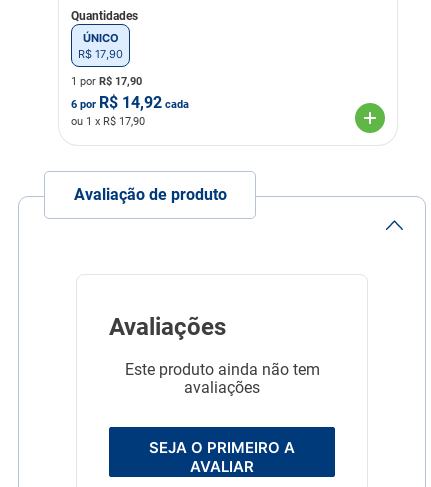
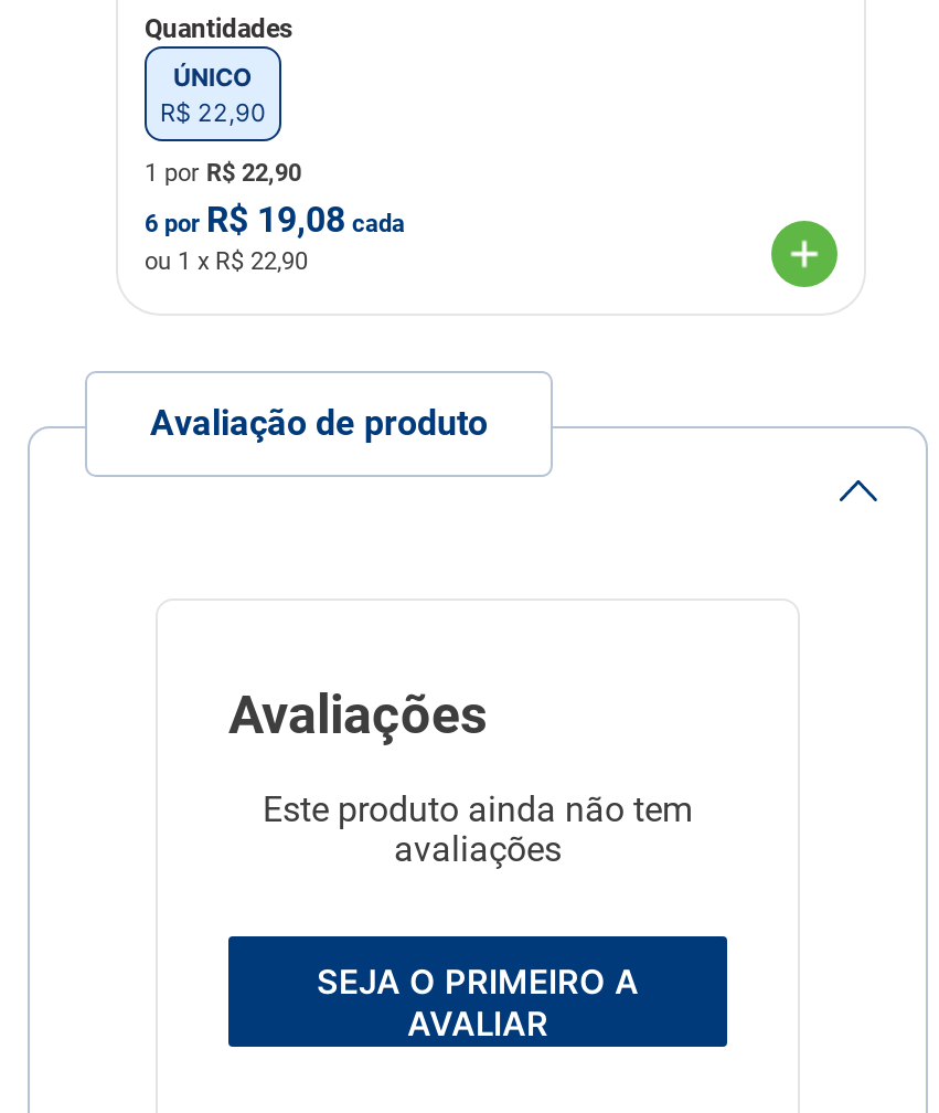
[78,47,123,61] R$ 17,90 -> [160,96,266,127] R$ 22,90
[71,75,142,88] 1 por R$17,90 -> [145,158,301,187] 1 por R$22,90
[71,93,189,112] 6 por R$14,92 cada -> [145,198,405,240] 6 por R$19,08 cada
[71,115,145,128] ou 1 x R$17,90 -> [145,246,308,275] ou 1 x R$22,90

